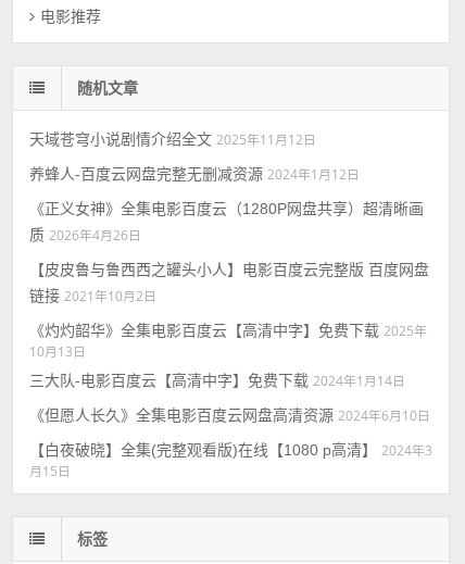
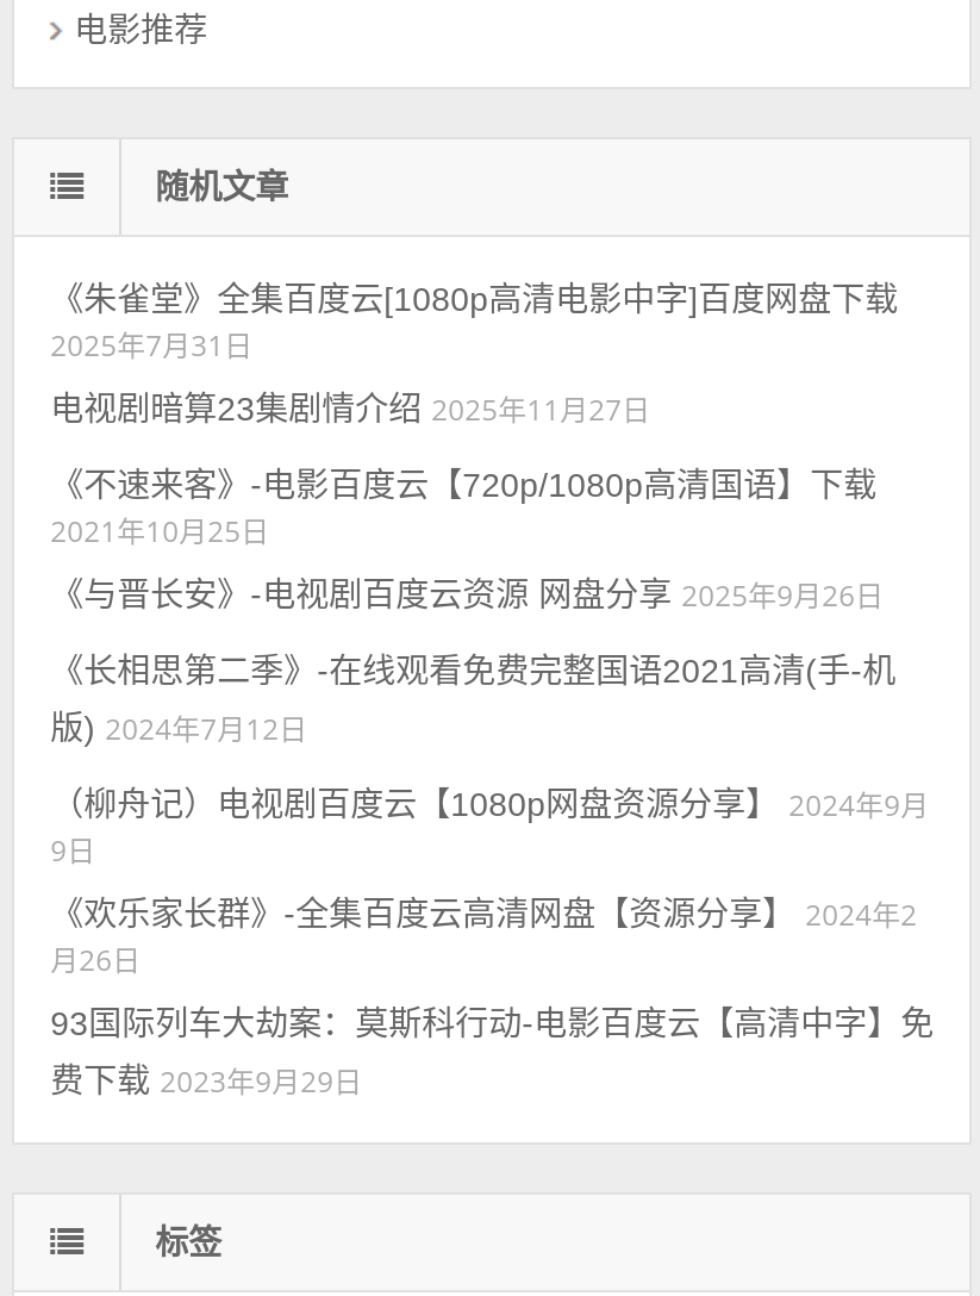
[30,130,316,148] 天域苍穹小说剧情介绍全文 2025年11月12日 -> [50,279,898,363] 《朱雀堂》全集百度云[1080p高清电影中字]百度网盘下载 | 2025年7月31日
[30,165,360,182] 养蜂人-百度云网盘完整无删减资源 2024年1月12日 -> [50,389,651,427] 电视剧暗算23集剧情介绍 2025年11月27日
[30,200,424,217] 《正义女神》全集电影百度云（1280P网盘共享）超清晰画 -> [50,465,877,549] 《不速来客》-电影百度云【720p/1080p高清国语】下载 | 2021年10月25日
[30,226,141,243] 质 2026年4月26日 -> [50,575,884,613] 《与晋长安》-电视剧百度云资源 网盘分享 2025年9月26日
[30,261,429,278] 【皮皮鲁与鲁西西之罐头小人】电影百度云完整版 百度网盘 -> [50,651,896,689] 《长相思第二季》-在线观看免费完整国语2021高清(手-机
[30,287,157,304] 链接 2021年10月2日 -> [50,708,308,746] 版) 2024年7月12日
[30,321,427,359] 《灼灼韶华》全集电影百度云【高清中字】免费下载 2025年 | 10月13日 -> [50,785,929,868] （柳舟记）电视剧百度云【1080p网盘资源分享】 2024年9月 | 9日
[30,371,405,389] 三大队-电影百度云【高清中字】免费下载 2024年1月14日 -> [50,894,917,977] 《欢乐家长群》-全集百度云高清网盘【资源分享】 2024年2 | 月26日
[30,406,430,424] 《但愿人长久》全集电影百度云网盘高清资源 2024年6月10日 -> [50,1004,934,1042] 93国际列车大劫案：莫斯科行动-电影百度云【高清中字】免
[30,441,433,479] 【白夜破晓】全集(完整观看版)在线【1080 p高清】 2024年3 | 月15日 -> [50,1061,362,1099] 费下载 2023年9月29日

